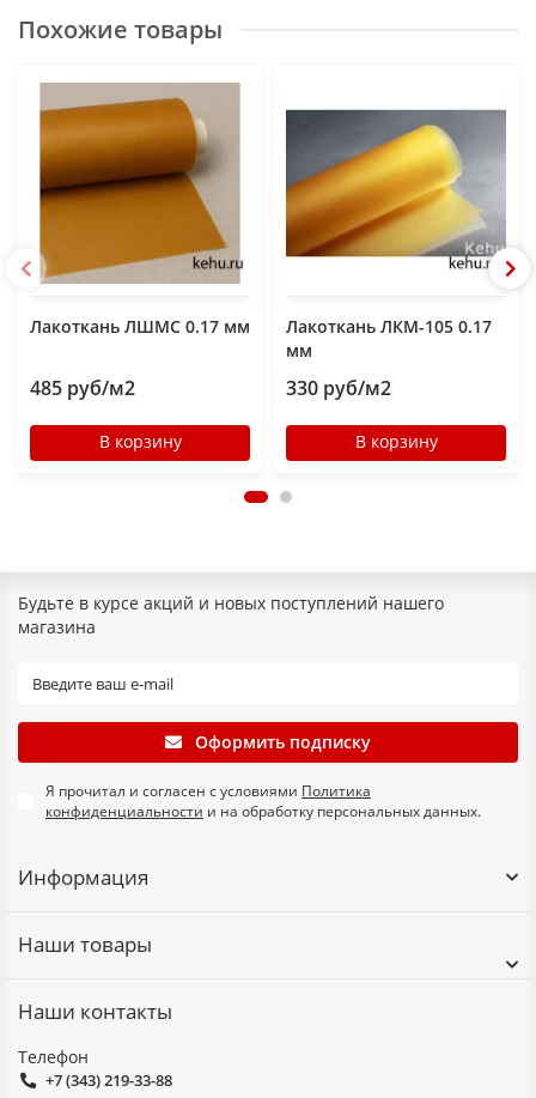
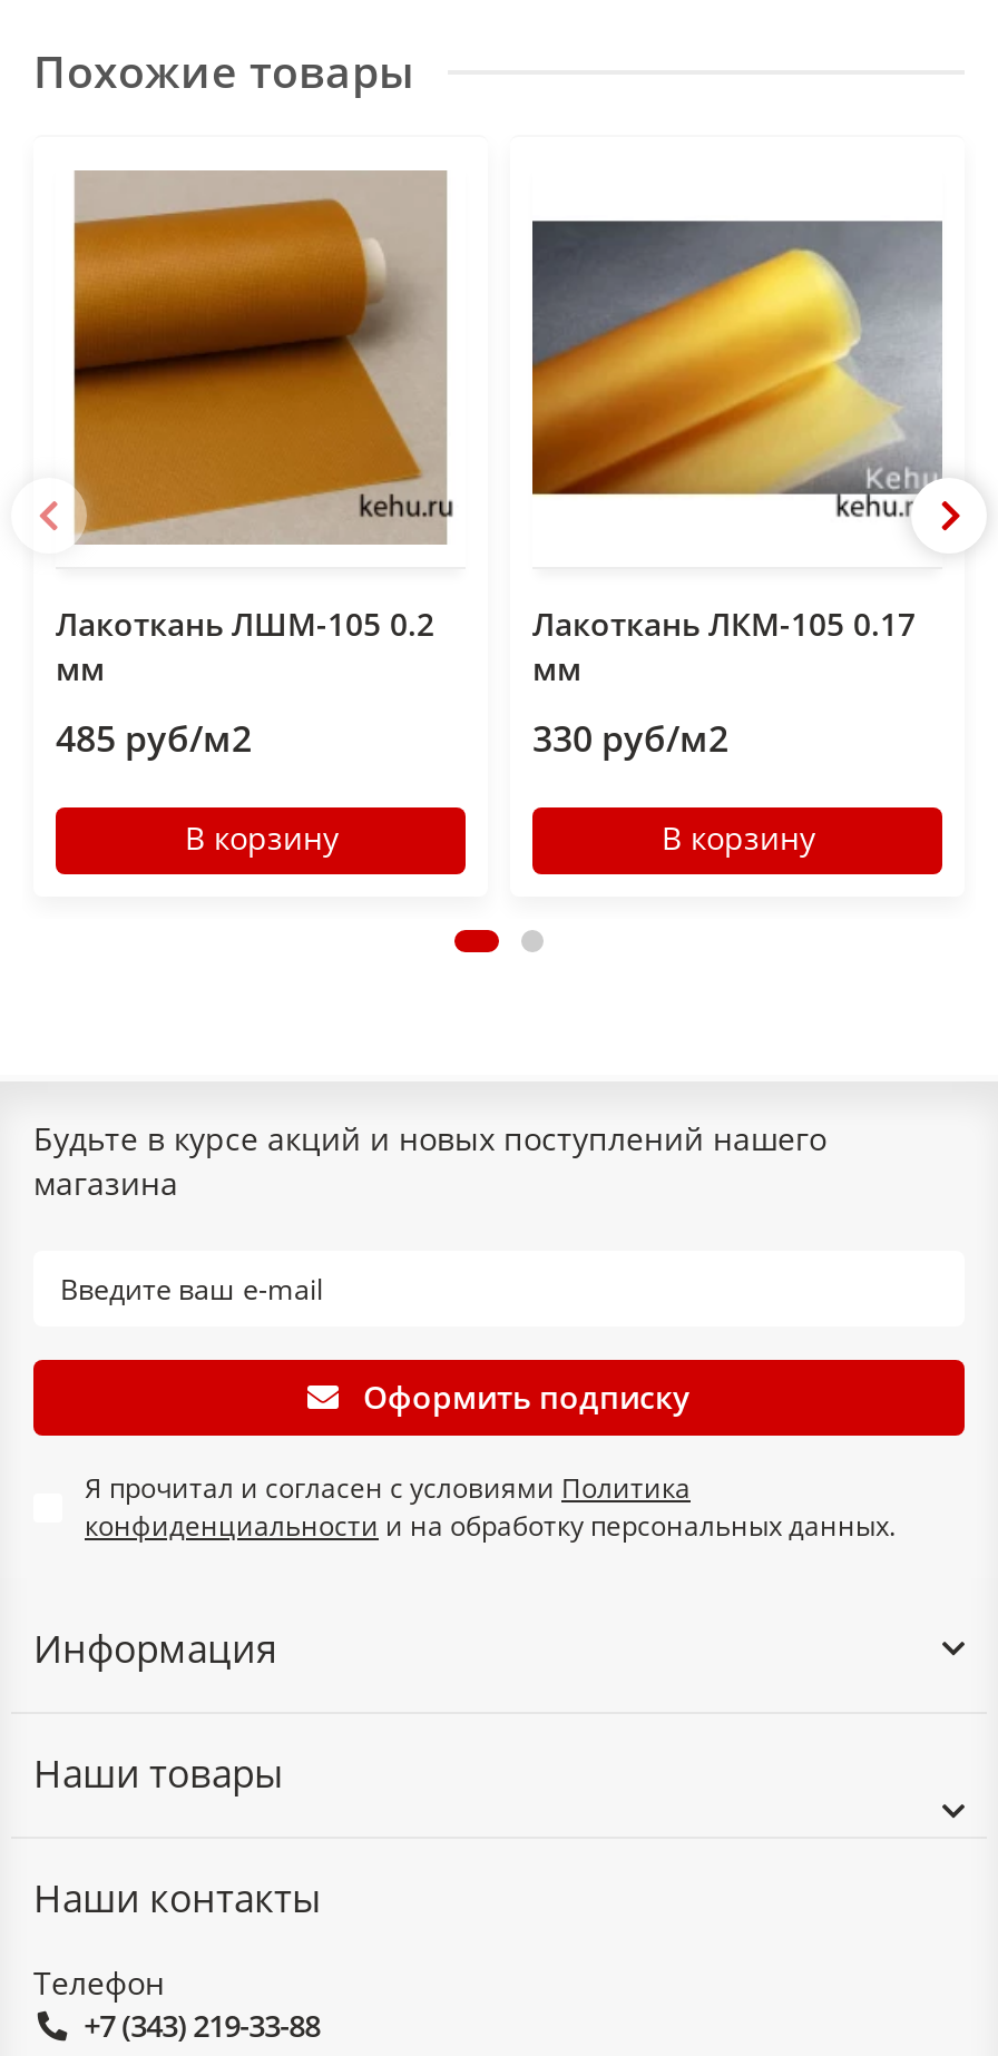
[30,315,250,337] Лакоткань ЛШМС 0.17 мм -> [56,602,434,689] Лакоткань ЛШМ-105 0.2 | мм

